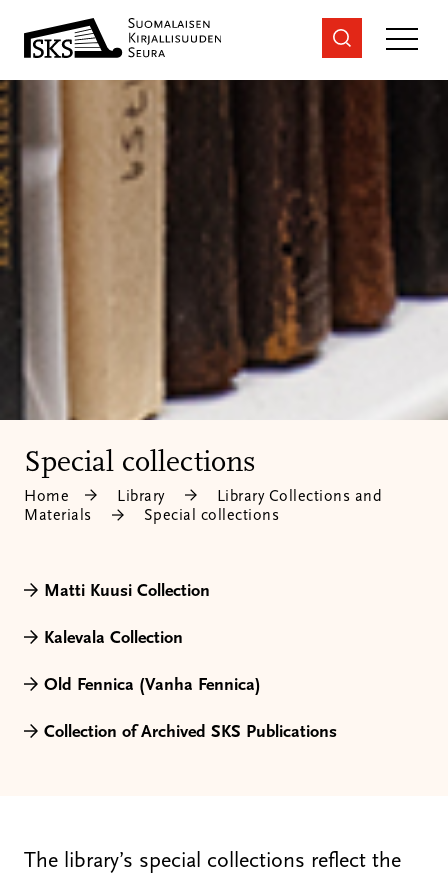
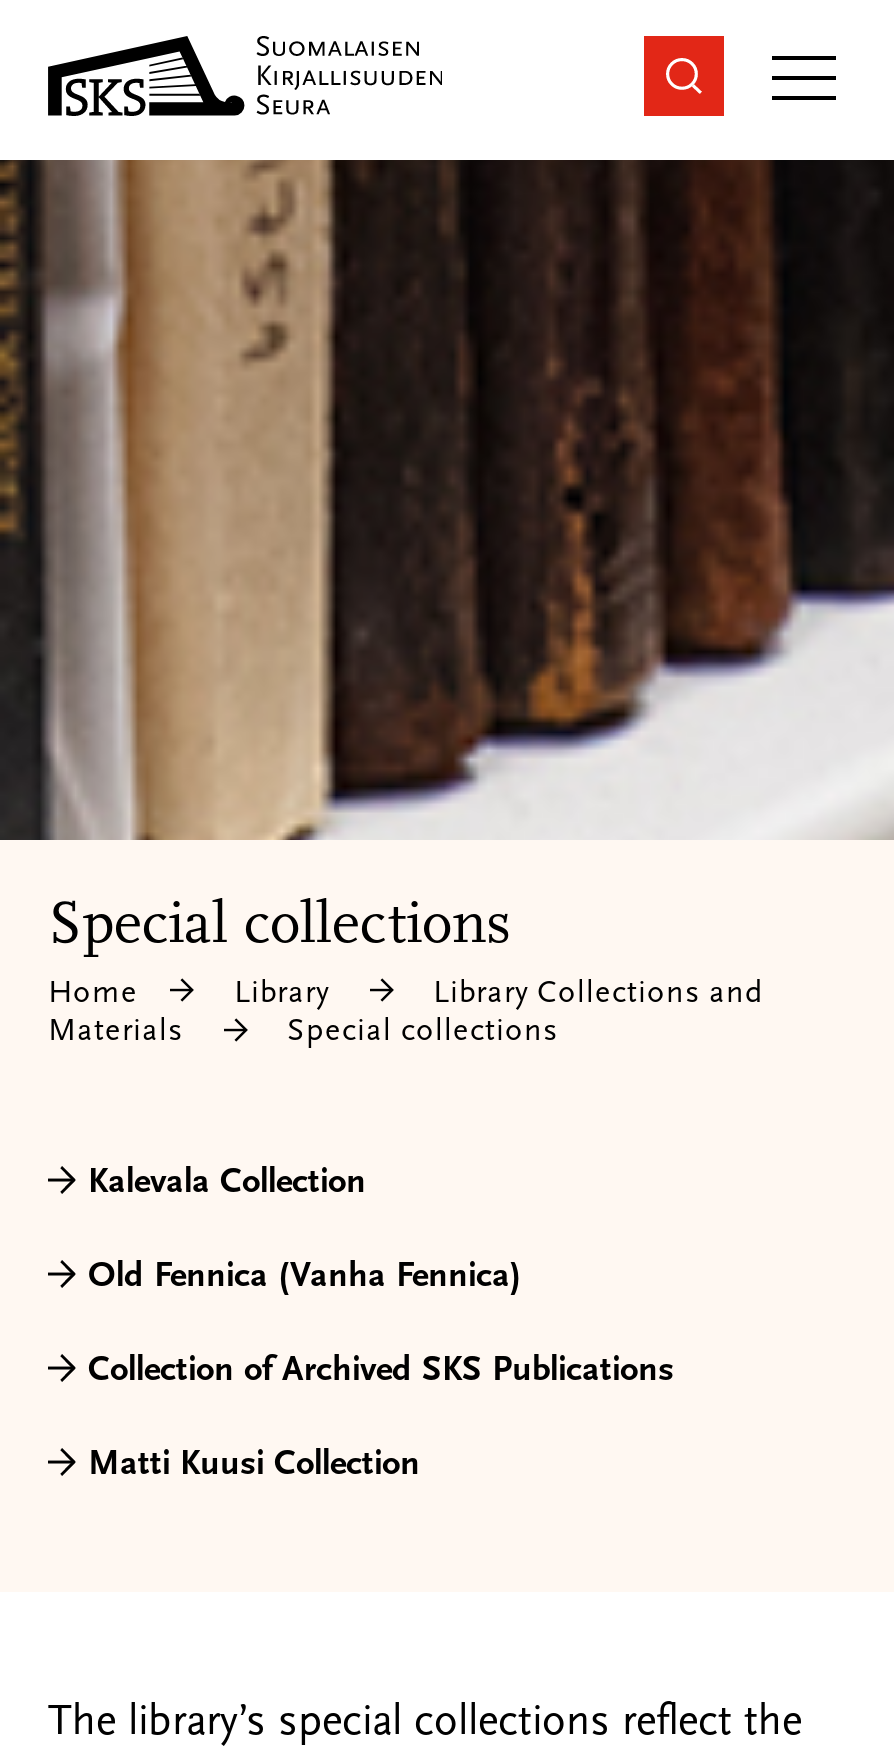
moved [44,580,210,601] -> [88,1442,420,1484]: Matti Kuusi Collection
moved [44,627,337,742] -> [88,1160,674,1390]: Kalevala Collection | Old Fennica (Vanha Fennica) | Collection of Archived SKS Publications

